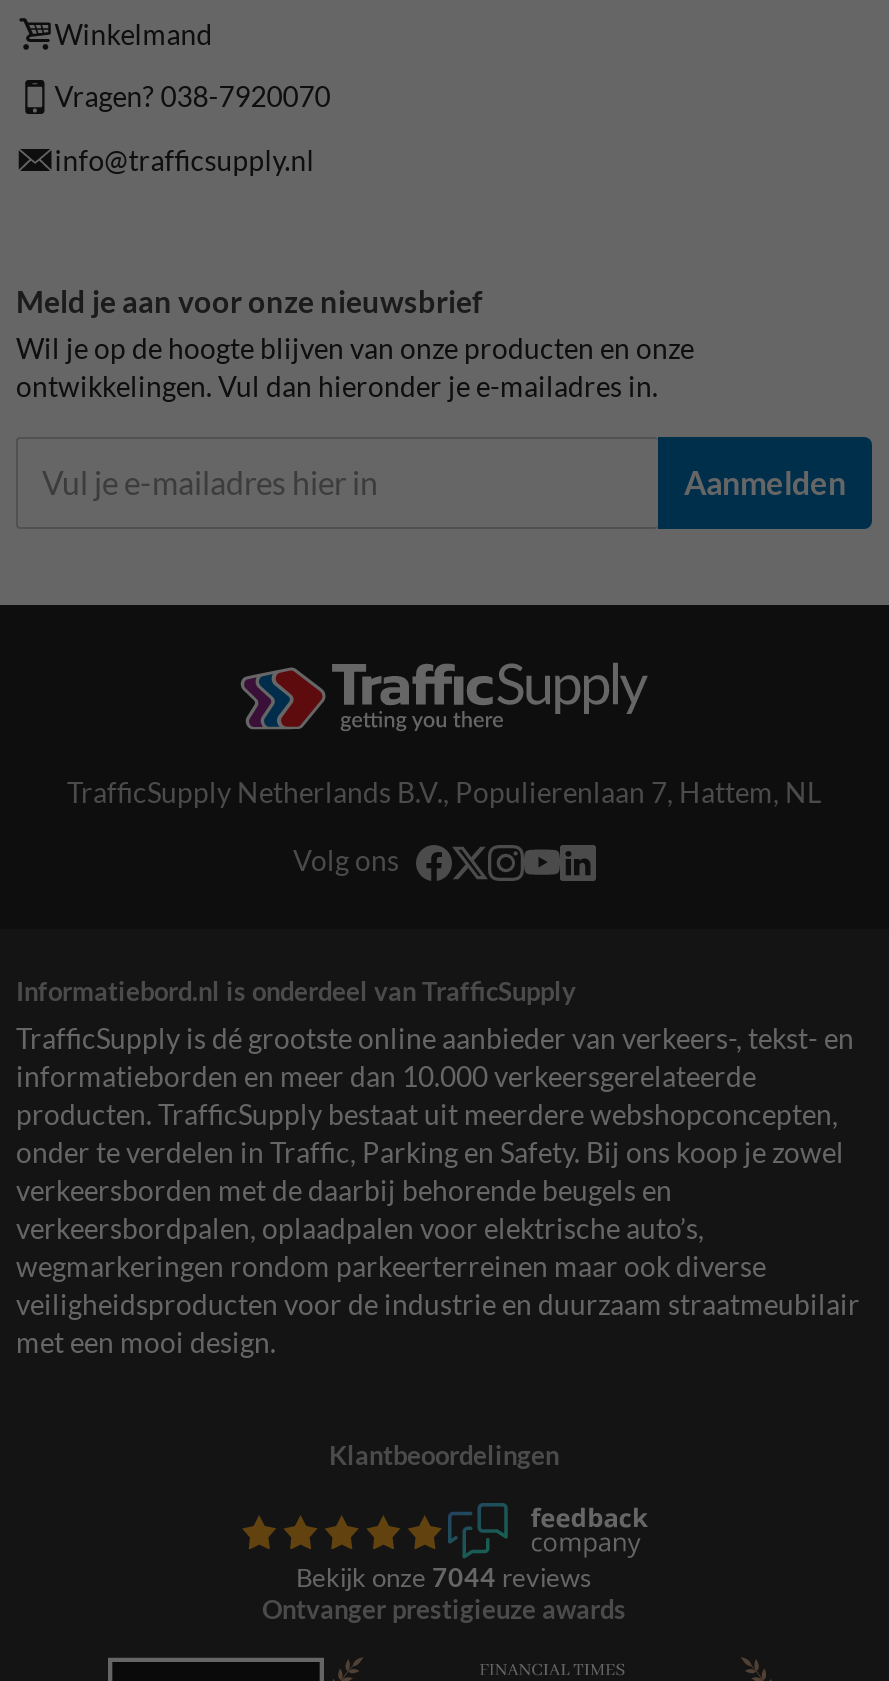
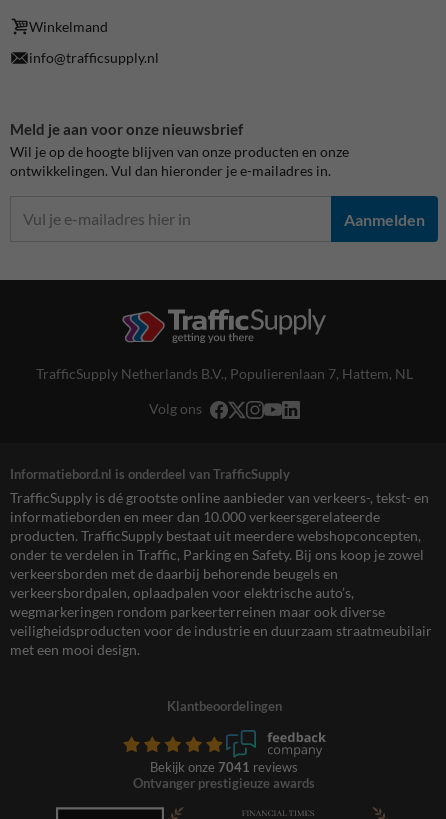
[54,80,330,114] Vragen? 038-7920070 -> none
[296,1562,592,1594] Bekijk onze 7044 reviews -> [150,759,298,775] Bekijk onze 7041 reviews

